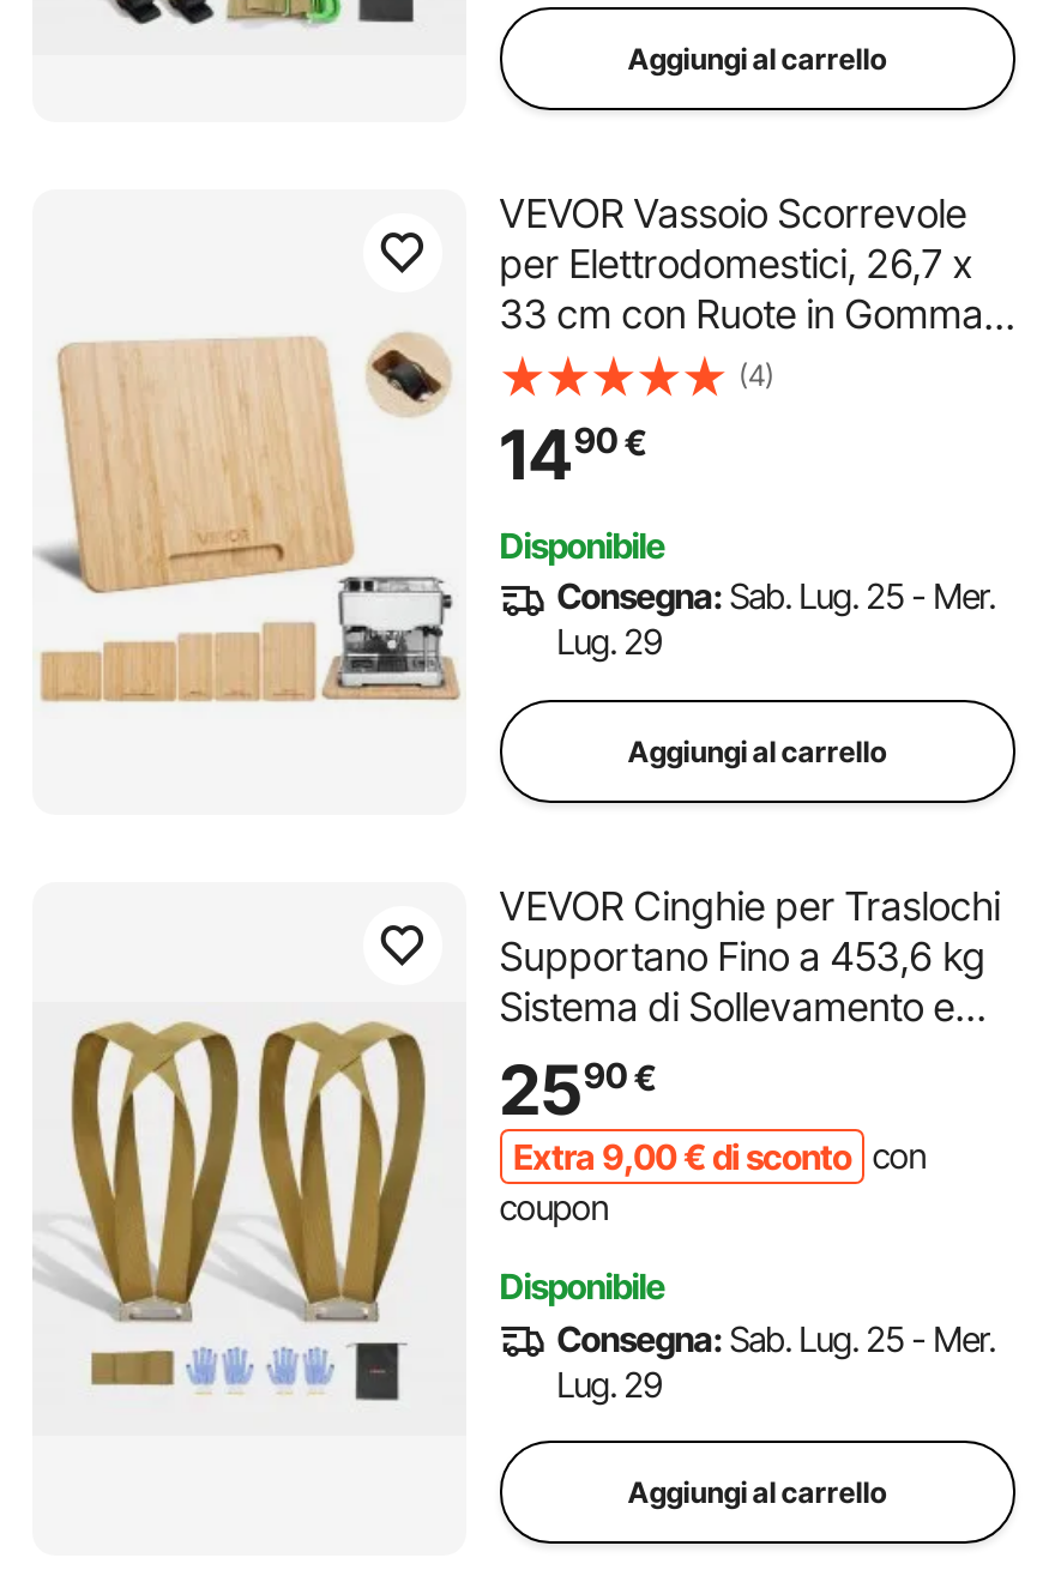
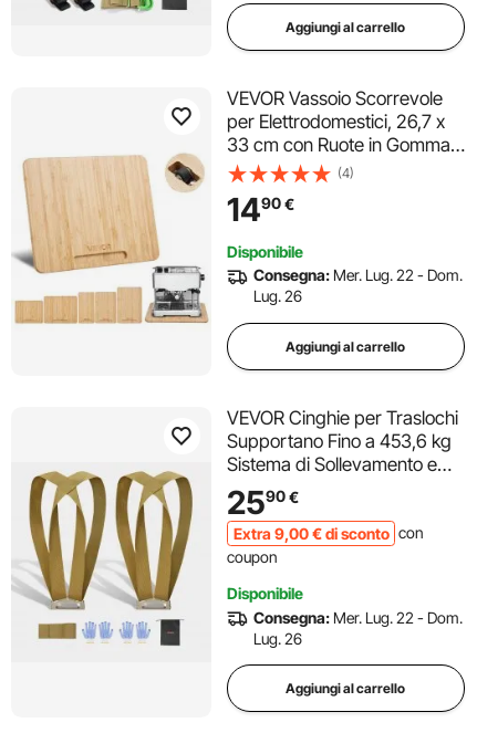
[557,576,996,617] Consegna: Sab. Lug. 25 - Mer. -> [253,266,462,285] Consegna: Mer. Lug. 22 - Dom.
[557,622,662,663] Lug. 29 -> [253,287,302,306] Lug. 26
[557,1317,996,1358] Consegna: Sab. Lug. 25 - Mer. -> [253,608,462,626] Consegna: Mer. Lug. 22 - Dom.
[557,1363,662,1404] Lug. 29 -> [253,629,302,647] Lug. 26

